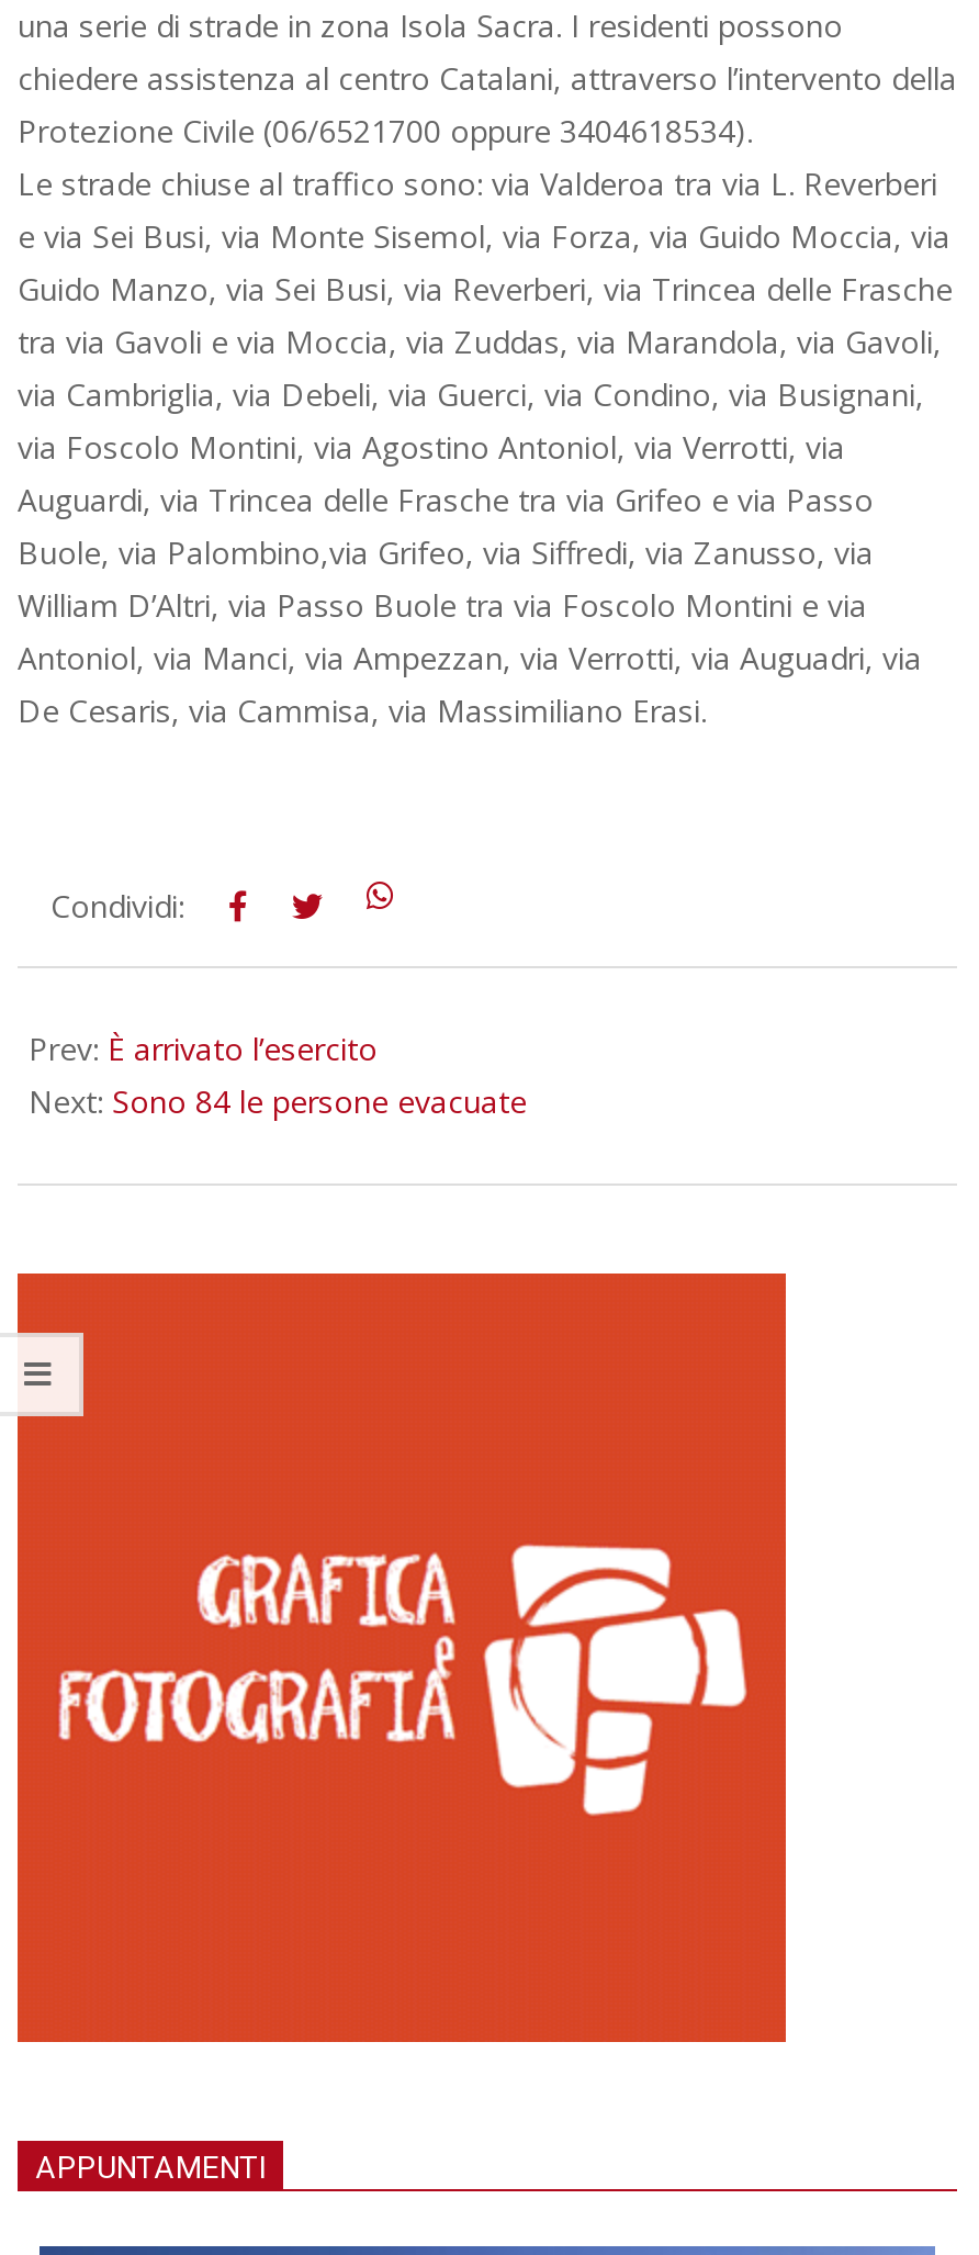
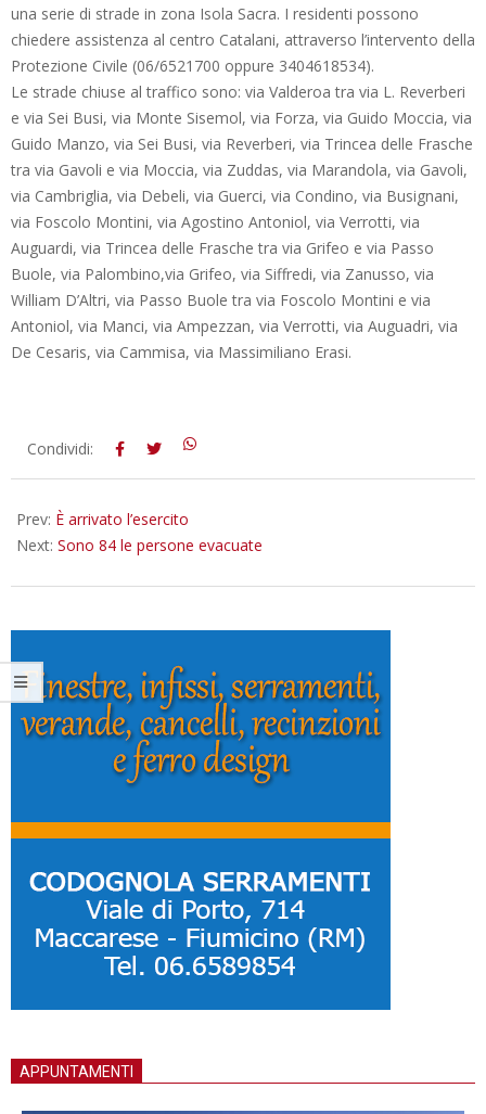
[15,1271,788,2044] [image] -> [10,629,392,1011] [image]

